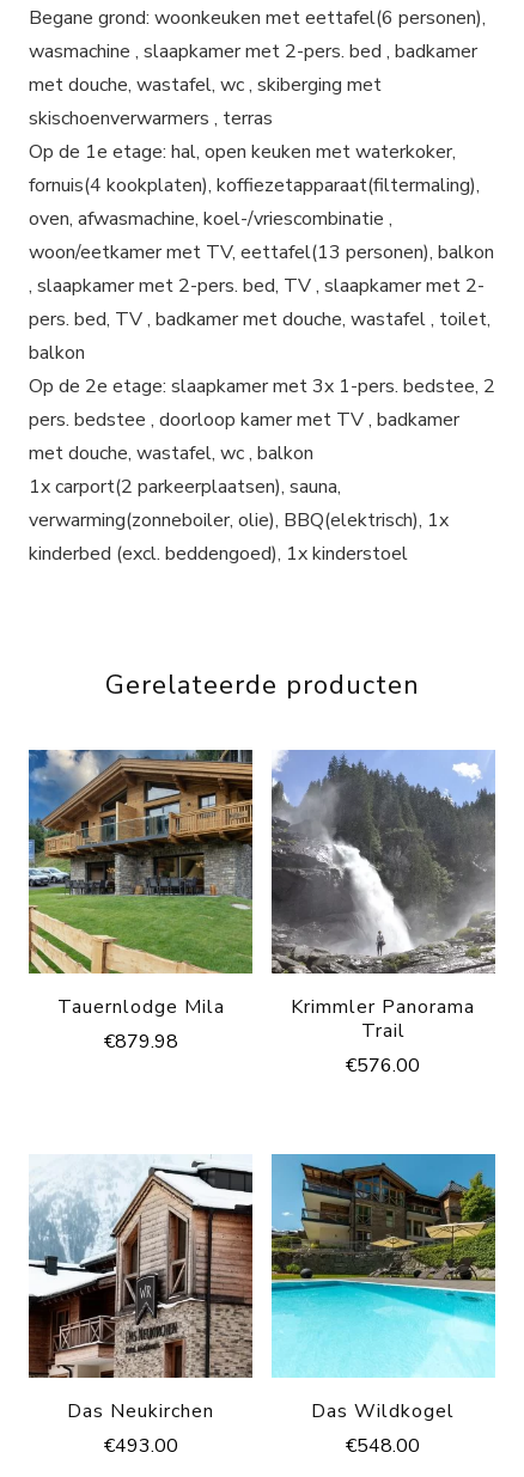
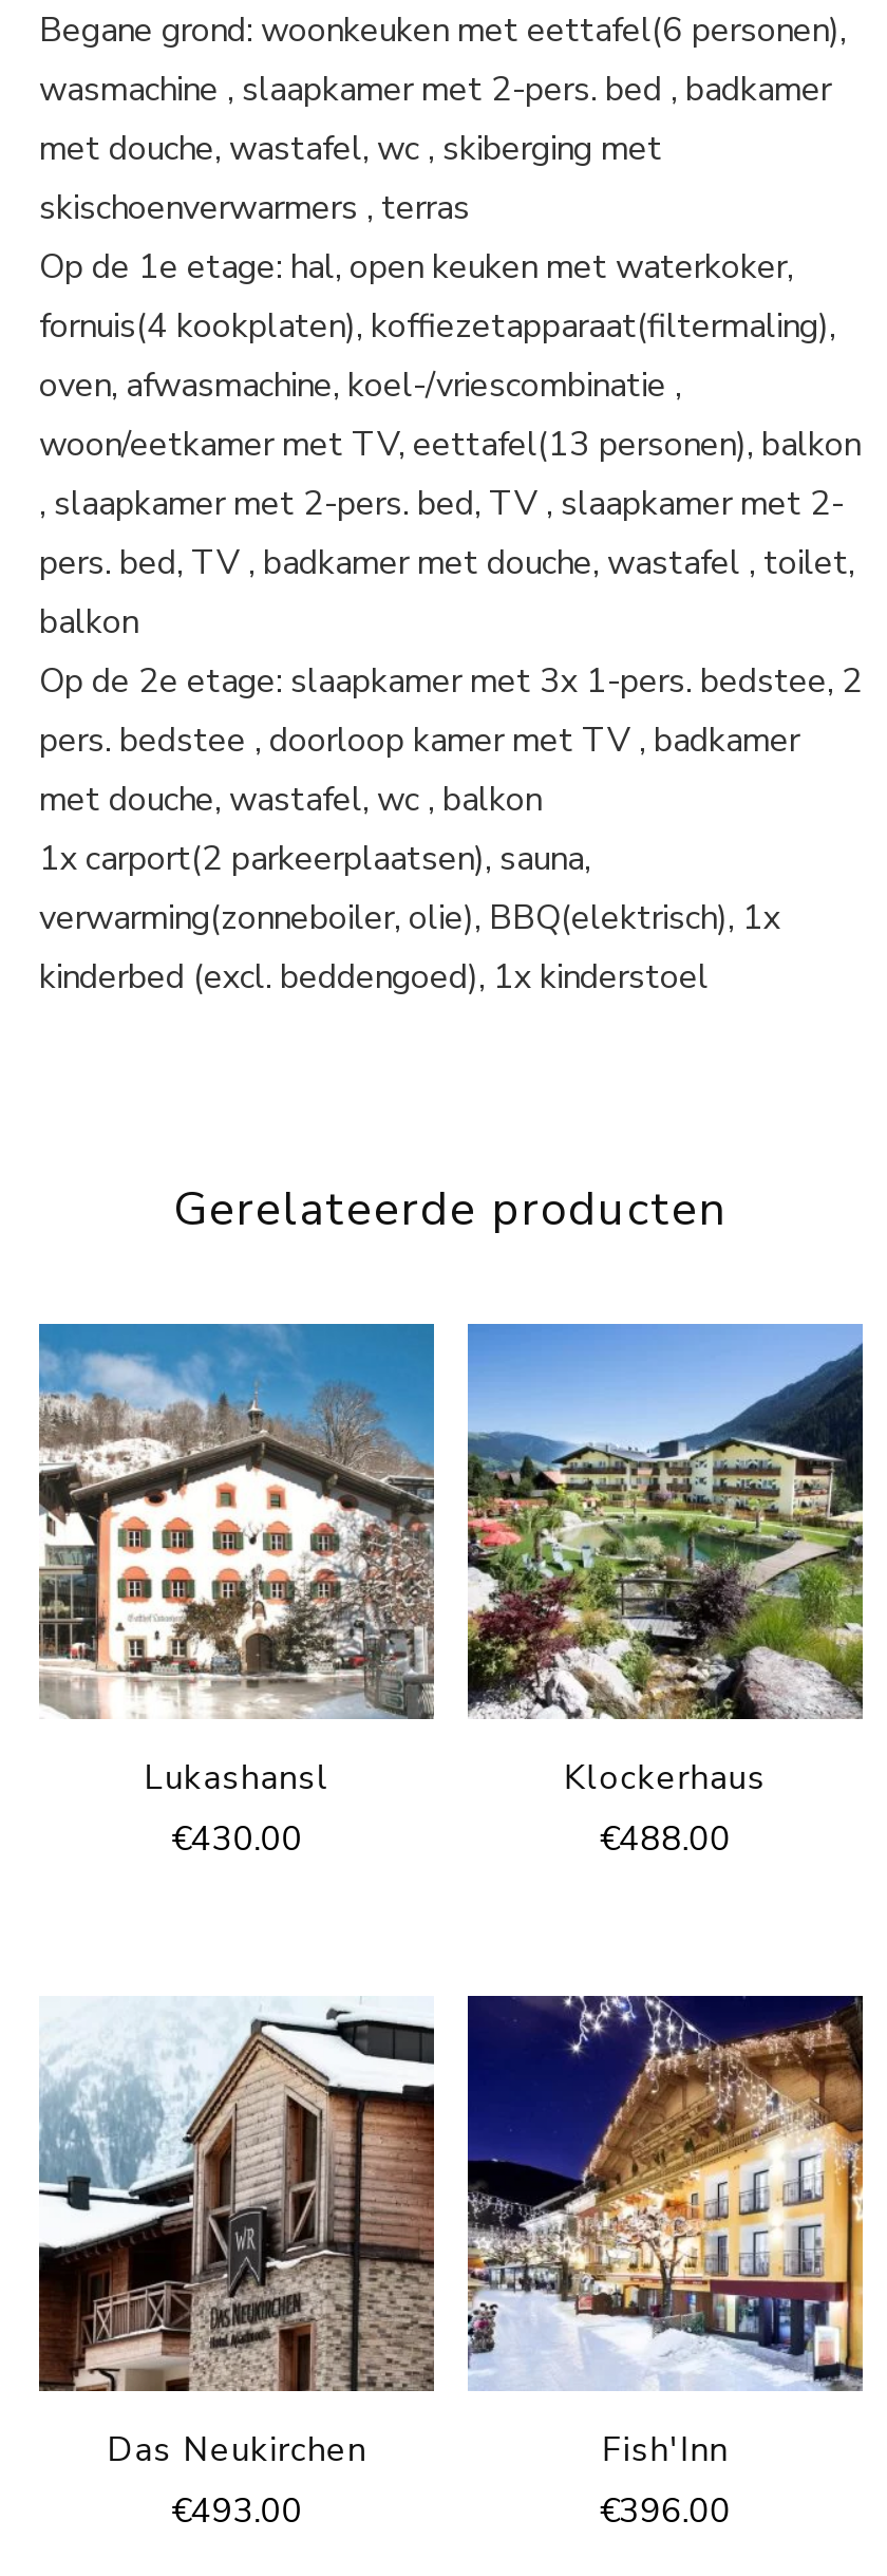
[28,749,254,1054] [image] | Tauernlodge Mila | €879.98 -> [37,1321,436,1863] [image] | Lukashansl | €430.00
[270,750,496,1078] [image] | Krimmler Panorama | Trail | €576.00 -> [466,1321,865,1863] [image] | Klockerhaus | €488.00
[270,1154,496,1459] [image] | Das Wildkogel | €548.00 -> [466,1995,865,2535] [image] | Fish'Inn | €396.00

